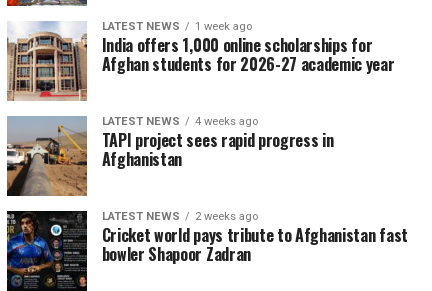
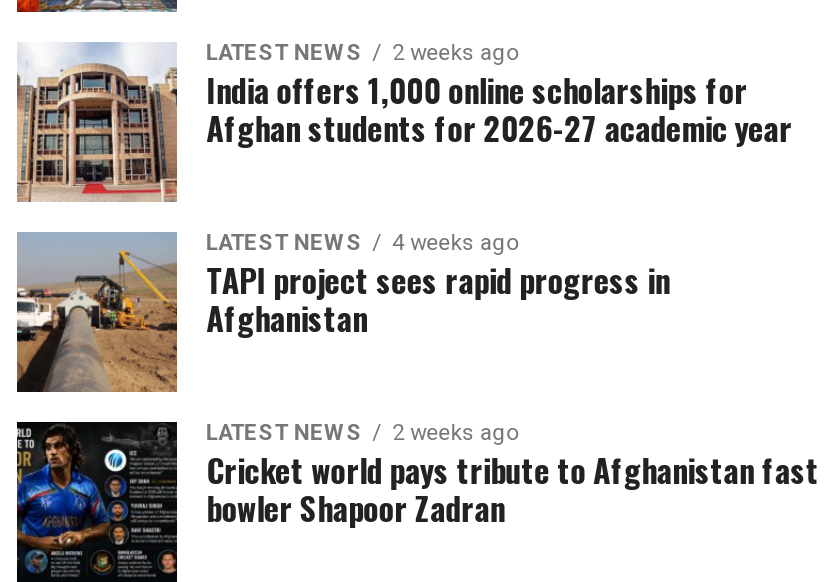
[102,20,252,33] LATEST NEWS 1 week ago -> [206,40,518,66] LATEST NEWS 2 weeks ago

